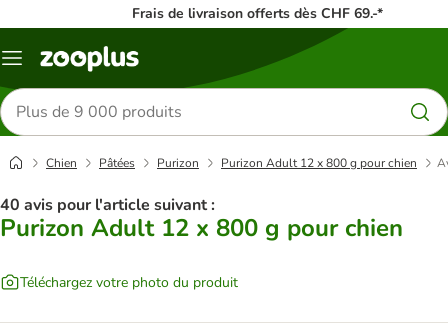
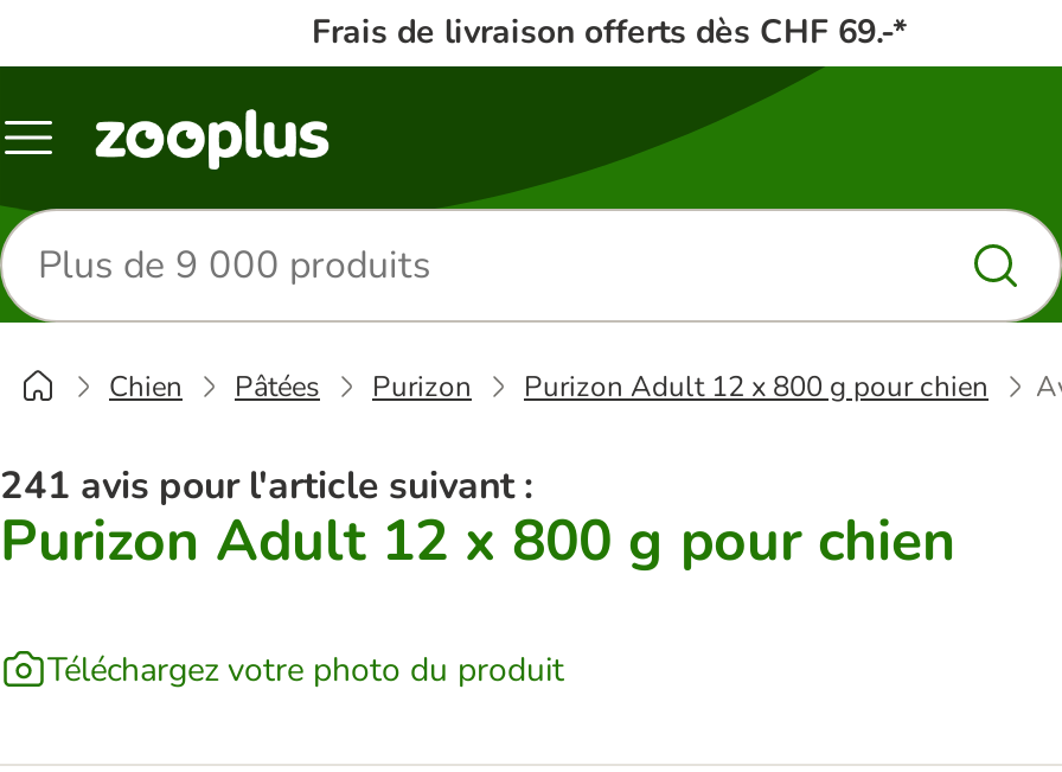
[0,194,215,216] 40 avis pour l'article suivant : -> [0,460,533,512] 241 avis pour l'article suivant :

